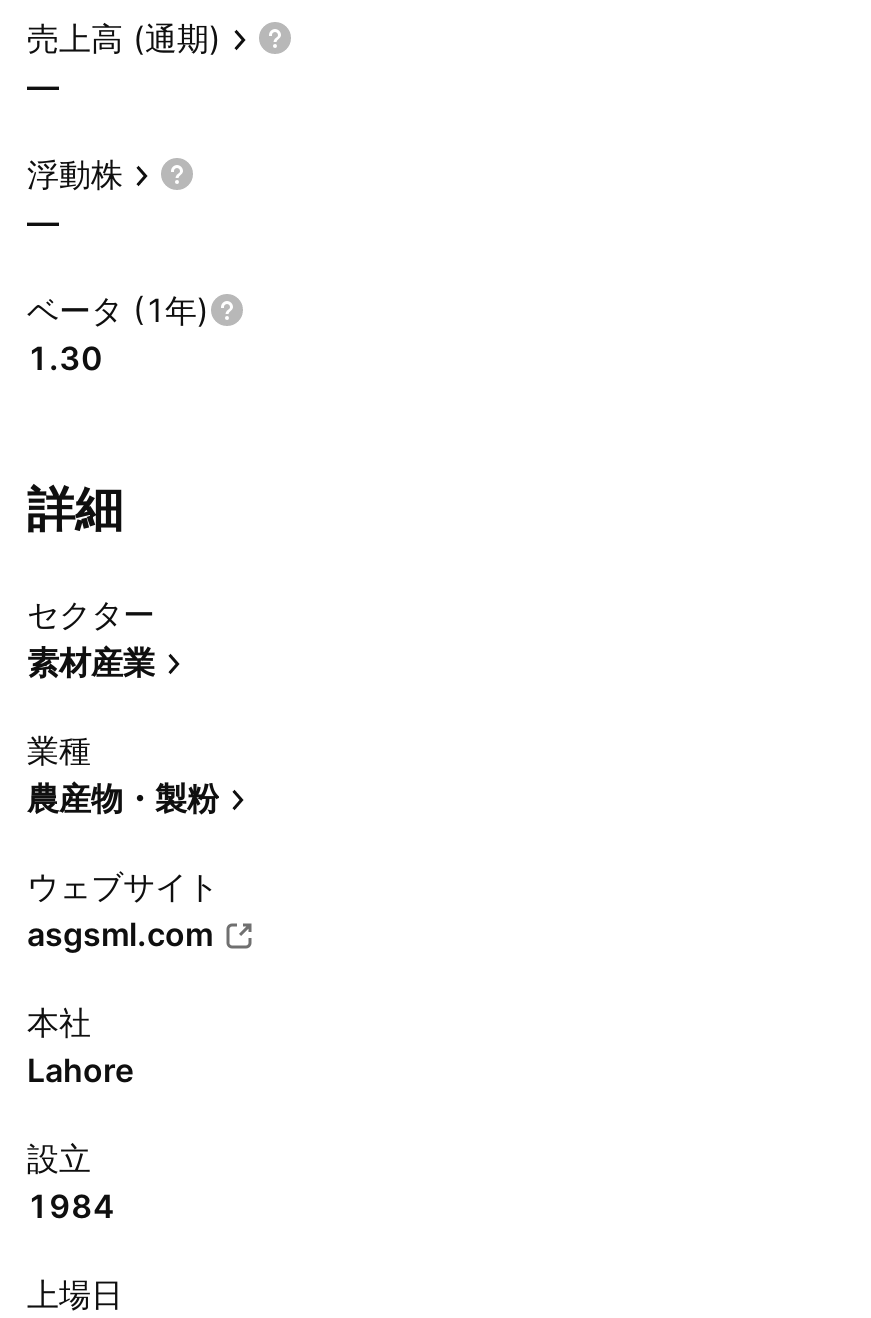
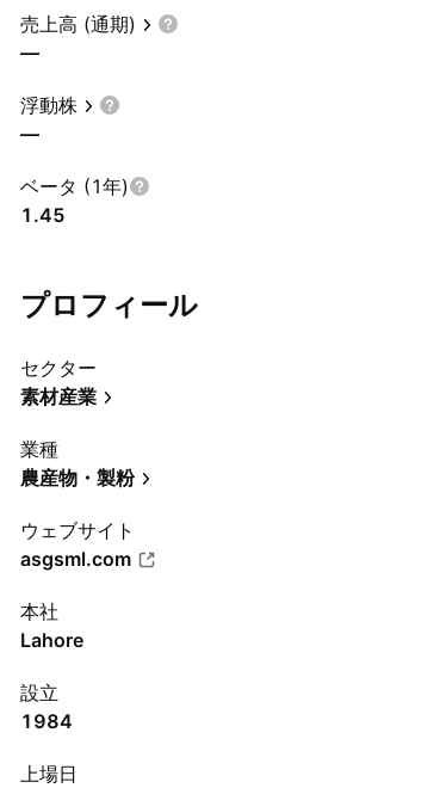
[27,338,103,378] 1.30 -> [20,203,66,227] 1.45
[27,480,123,538] 詳細 -> [20,288,198,322] プロフィール

